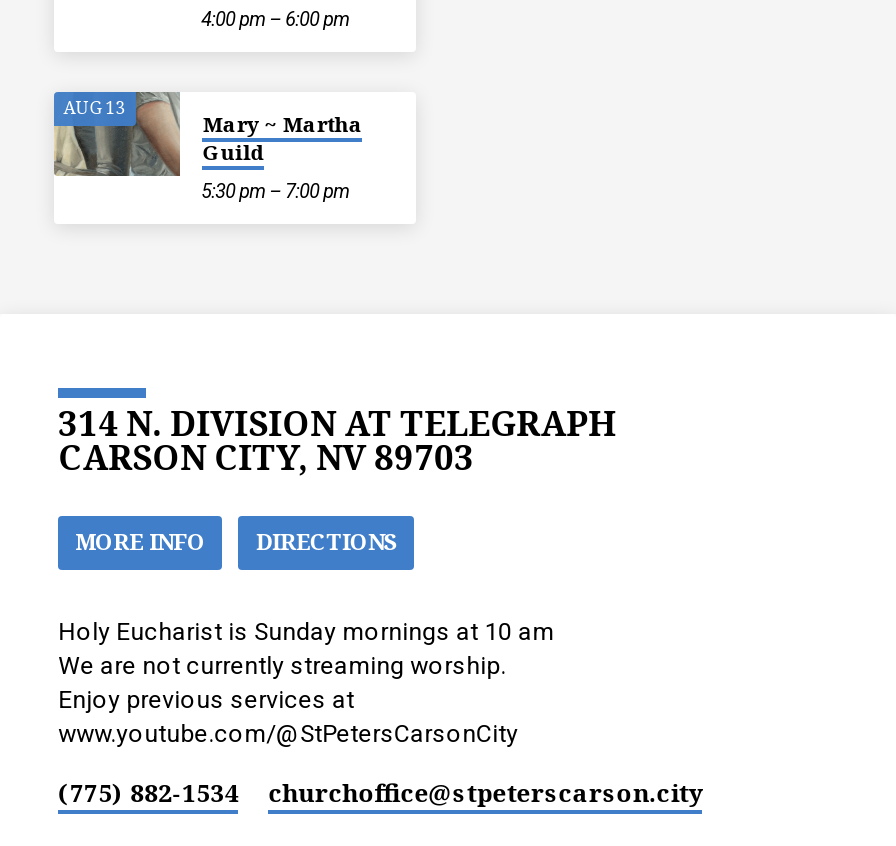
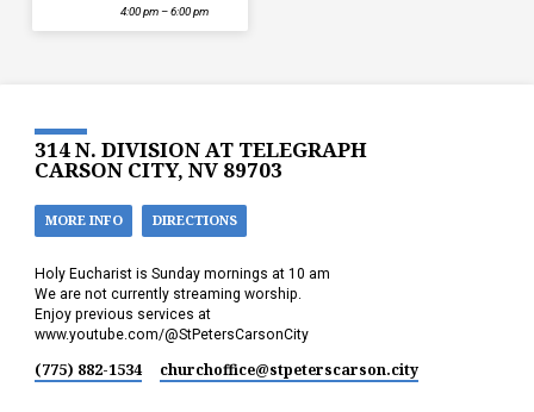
[52,90,362,203] [image] | AUG 13 | Mary ~ Martha | Guild | 5:30 pm – 7:00 pm -> none

